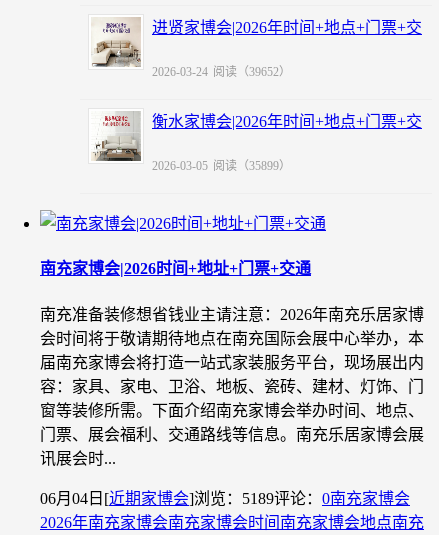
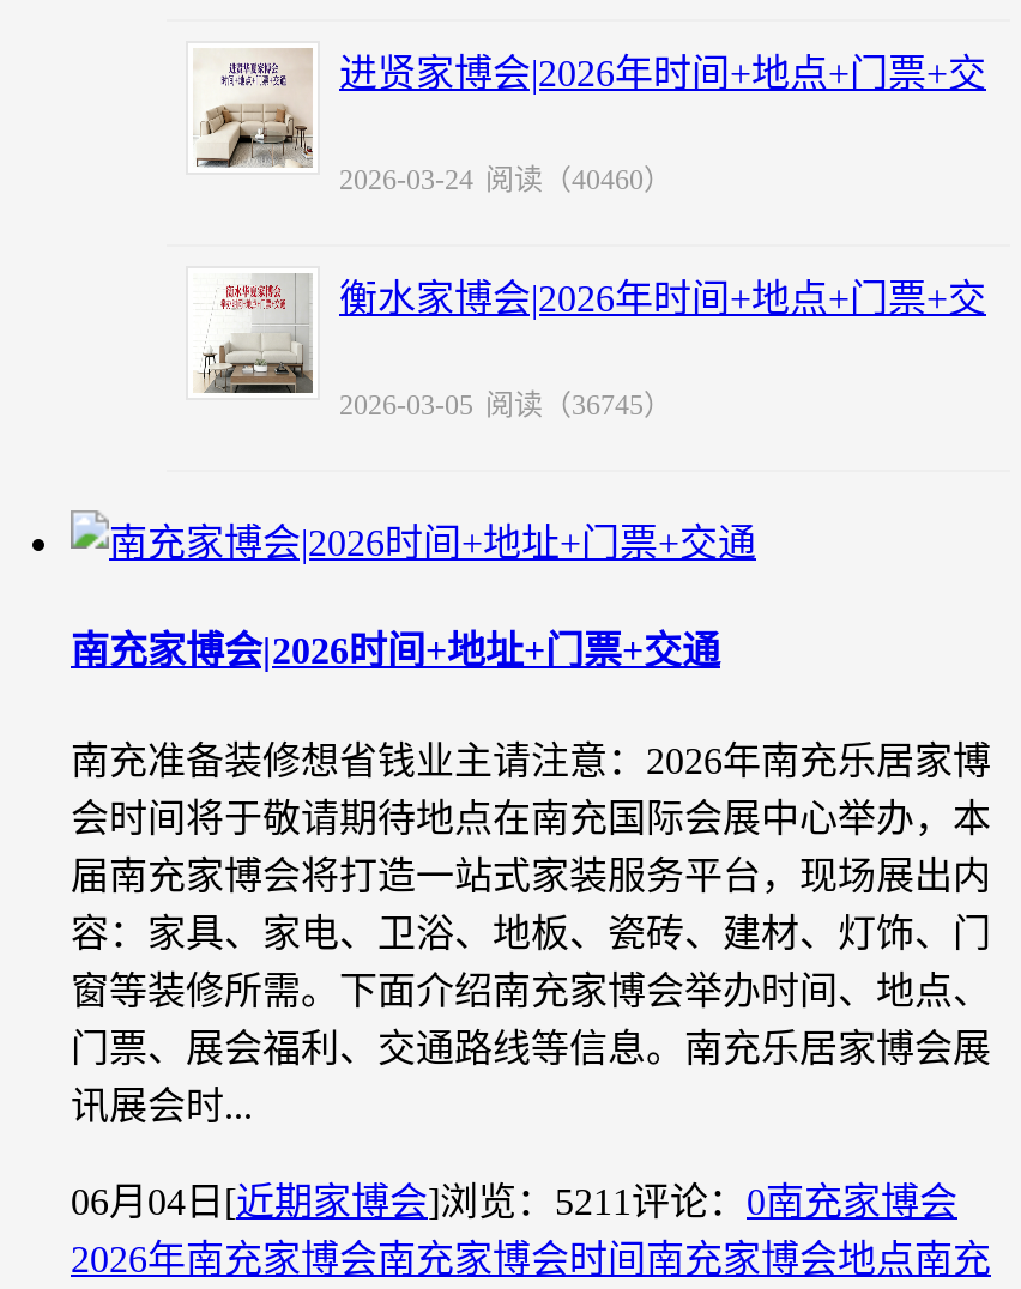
[152,65,291,79] 2026-03-24 阅读（39652） -> [339,163,672,196] 2026-03-24 阅读（40460）
[152,159,291,173] 2026-03-05 阅读（35899） -> [339,388,672,422] 2026-03-05 阅读（36745）
[40,489,410,506] 06月04日[近期家博会]浏览：5189评论：0南充家博会 -> [71,1180,957,1221] 06月04日[近期家博会]浏览：5211评论：0南充家博会

